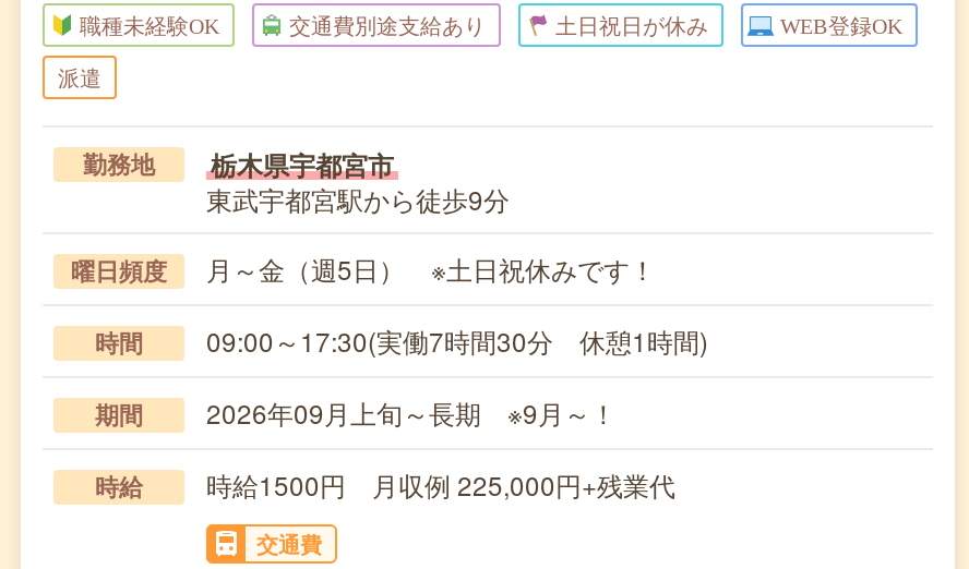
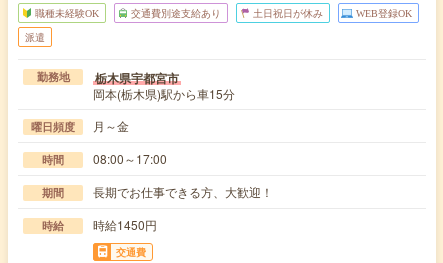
[206,180,510,217] 東武宇都宮駅から徒歩9分 -> [93,85,235,102] 岡本(栃木県)駅から車15分
[206,250,656,287] 月～金（週5日） ※土日祝休みです！ -> [93,117,129,134] 月～金
[206,322,708,359] 09:00～17:30(実働7時間30分 休憩1時間) -> [93,150,167,167] 08:00～17:00
[206,394,617,431] 2026年09月上旬～長期 ※9月～！ -> [93,183,273,200] 長期でお仕事できる方、大歓迎！
[206,466,675,503] 時給1500円 月収例 225,000円+残業代 -> [93,216,157,233] 時給1450円

